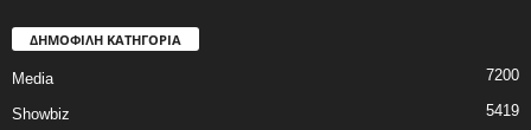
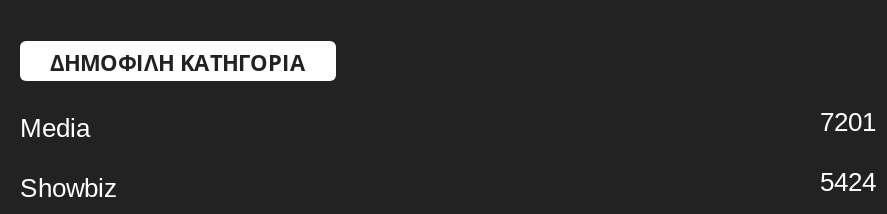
[486,67,519,84] 7200 -> [820,108,876,138] 7201
[486,102,519,120] 5419 -> [820,168,876,198] 5424

